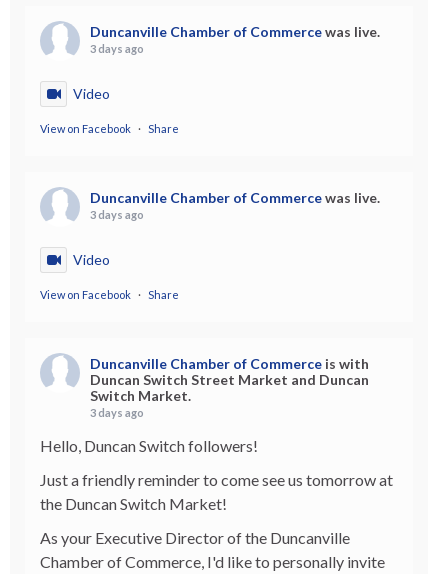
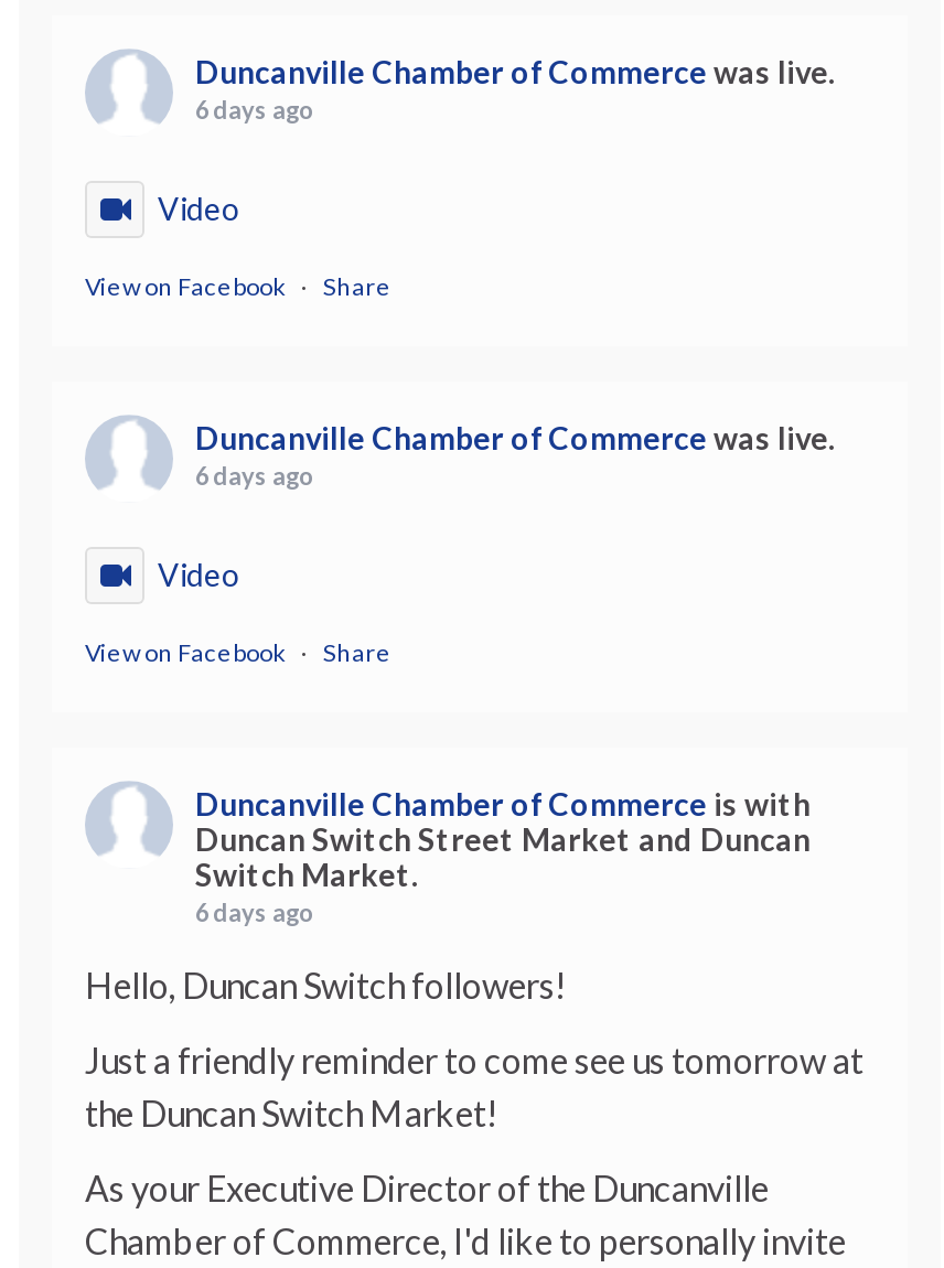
[90,41,144,54] 3 days ago -> [195,94,314,122] 6 days ago
[90,207,144,220] 3 days ago -> [195,460,314,488] 6 days ago
[90,405,144,418] 3 days ago -> [195,896,314,925] 6 days ago

